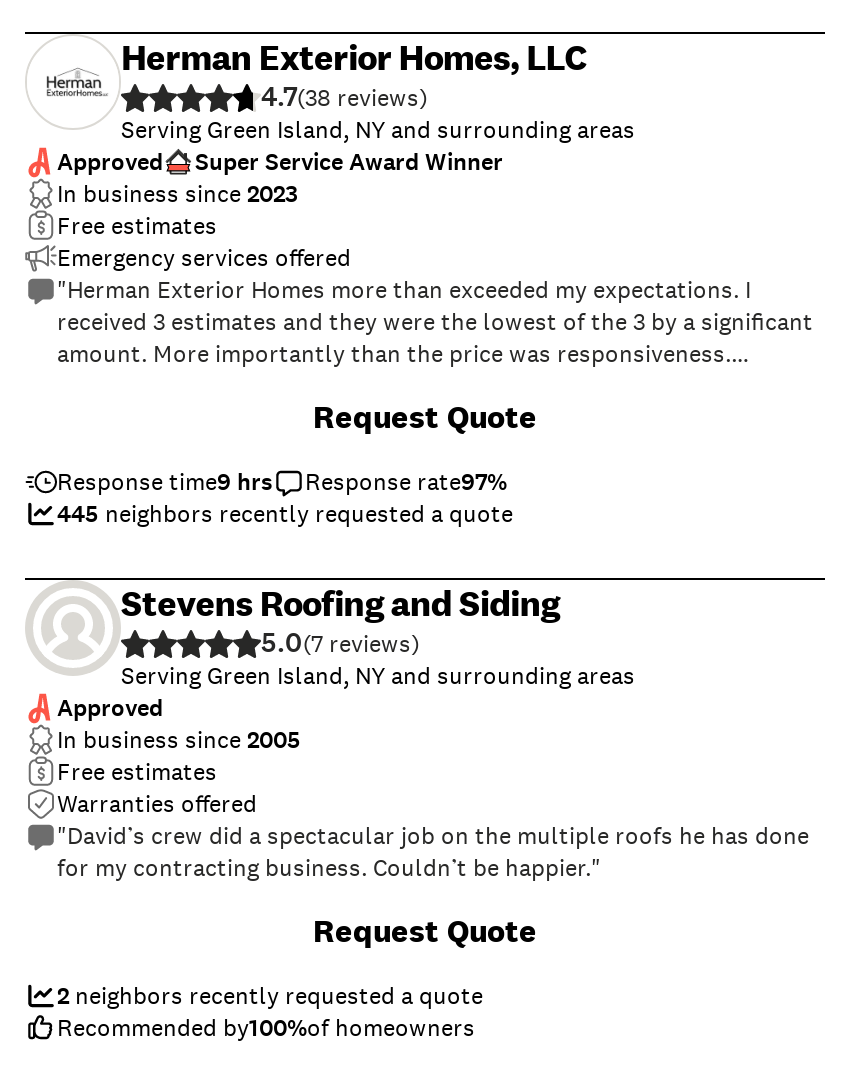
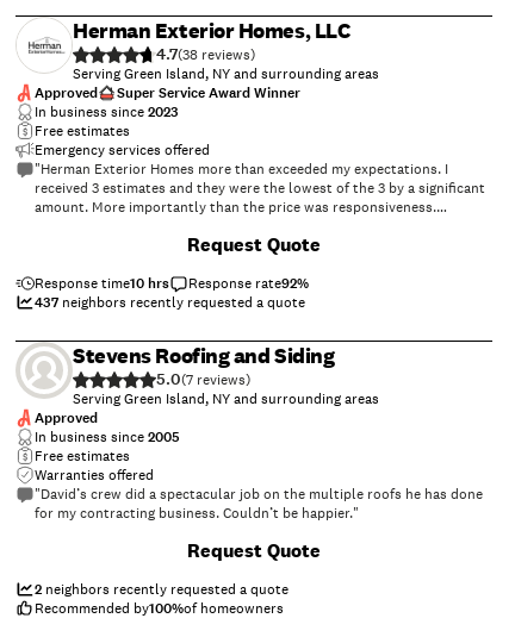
[57,466,273,498] Response time9 hrs -> [35,274,169,293] Response time10 hrs
[305,466,507,498] Response rate97% -> [188,274,309,293] Response rate92%
[57,498,513,530] 445 neighbors recently requested a quote -> [35,293,305,312] 437 neighbors recently requested a quote

